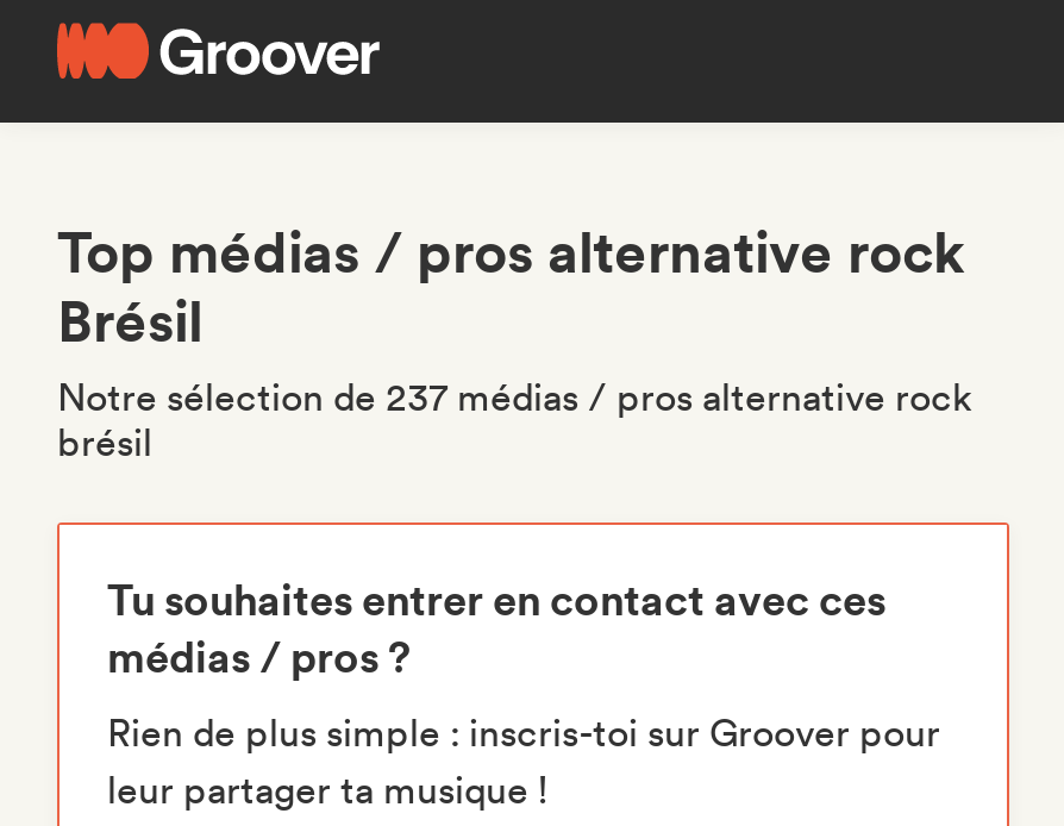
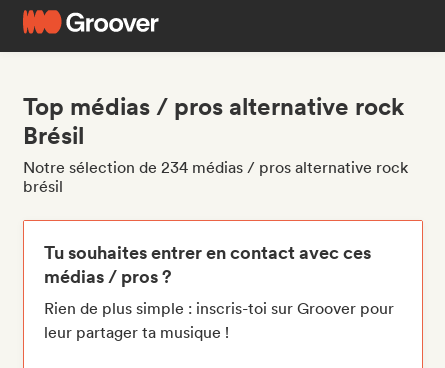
[57,375,971,420] Notre sélection de 237 médias / pros alternative rock -> [23,158,408,177] Notre sélection de 234 médias / pros alternative rock

